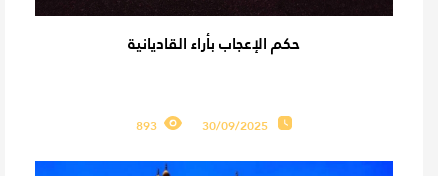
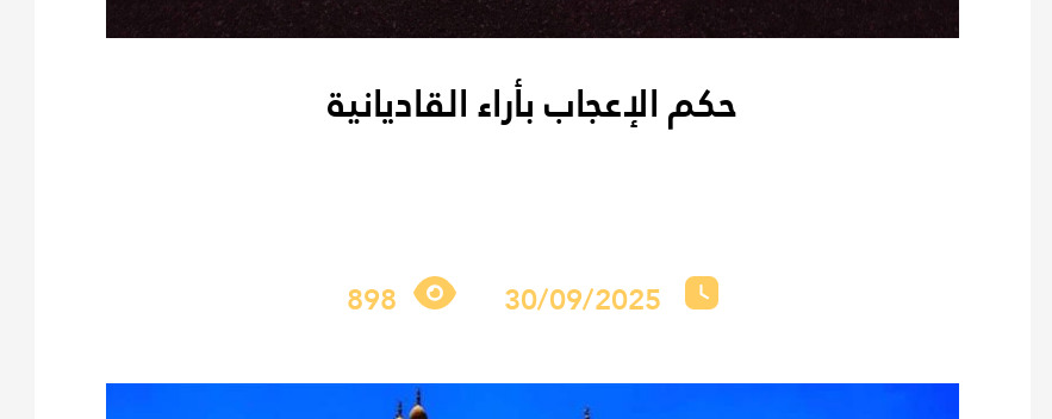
[136,115,157,137] 893 -> [347,275,397,327] 898

